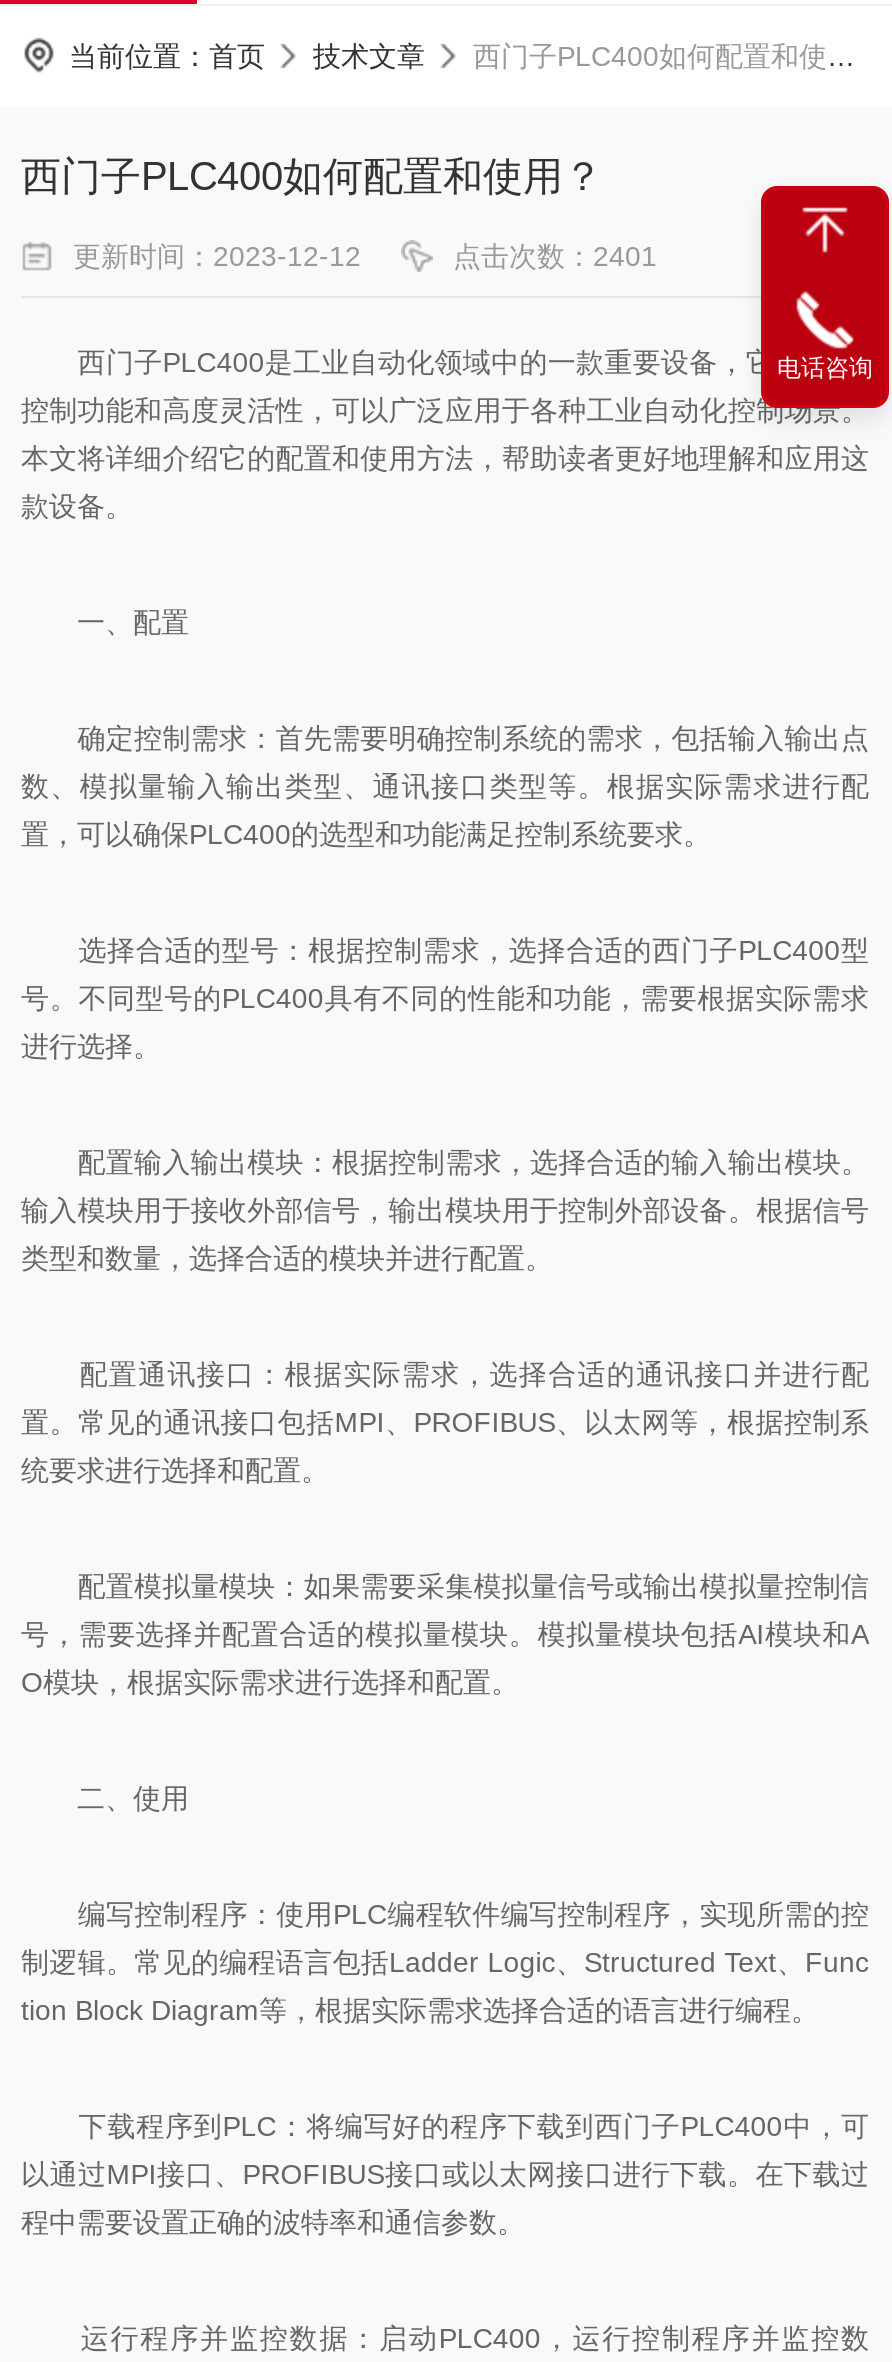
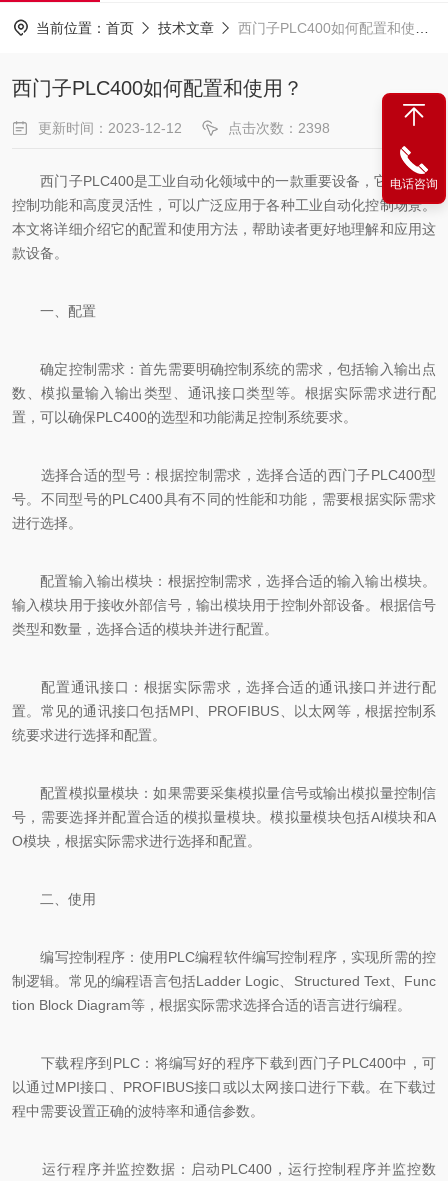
[453,240,657,272] 点击次数：2401 -> [228,120,330,136] 点击次数：2398

